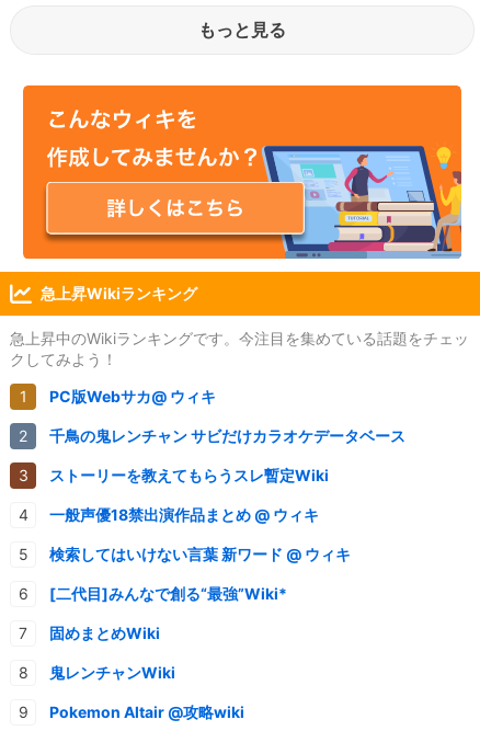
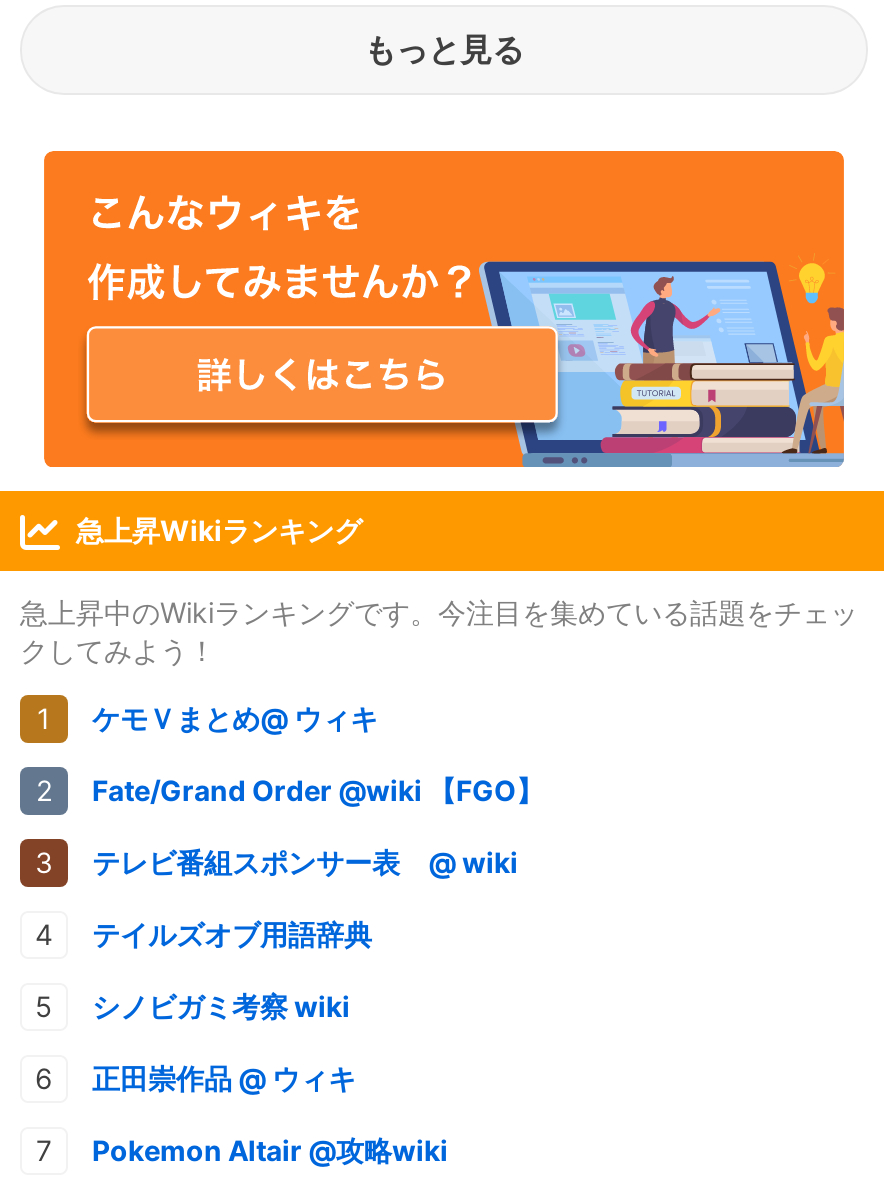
[49,386,405,681] PC版Webサカ@ ウィキ | 千鳥の鬼レンチャン サビだけカラオケデータベース | ストーリーを教えてもらうスレ暫定Wiki | 一般声優18禁出演作品まとめ @ ウィキ | 検索してはいけない言葉 新ワード @ ウィキ | [二代目]みんなで創る“最強”Wiki* | 固めまとめWiki | 鬼レンチャンWiki -> [92,700,544,1094] ケモＶまとめ@ ウィキ | Fate/Grand Order @wiki 【FGO】 | テレビ番組スポンサー表 @ wiki | テイルズオブ用語辞典 | シノビガミ考察 wiki | 正田崇作品 @ ウィキ

